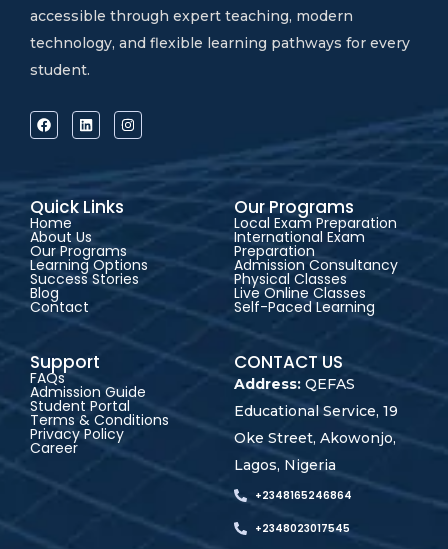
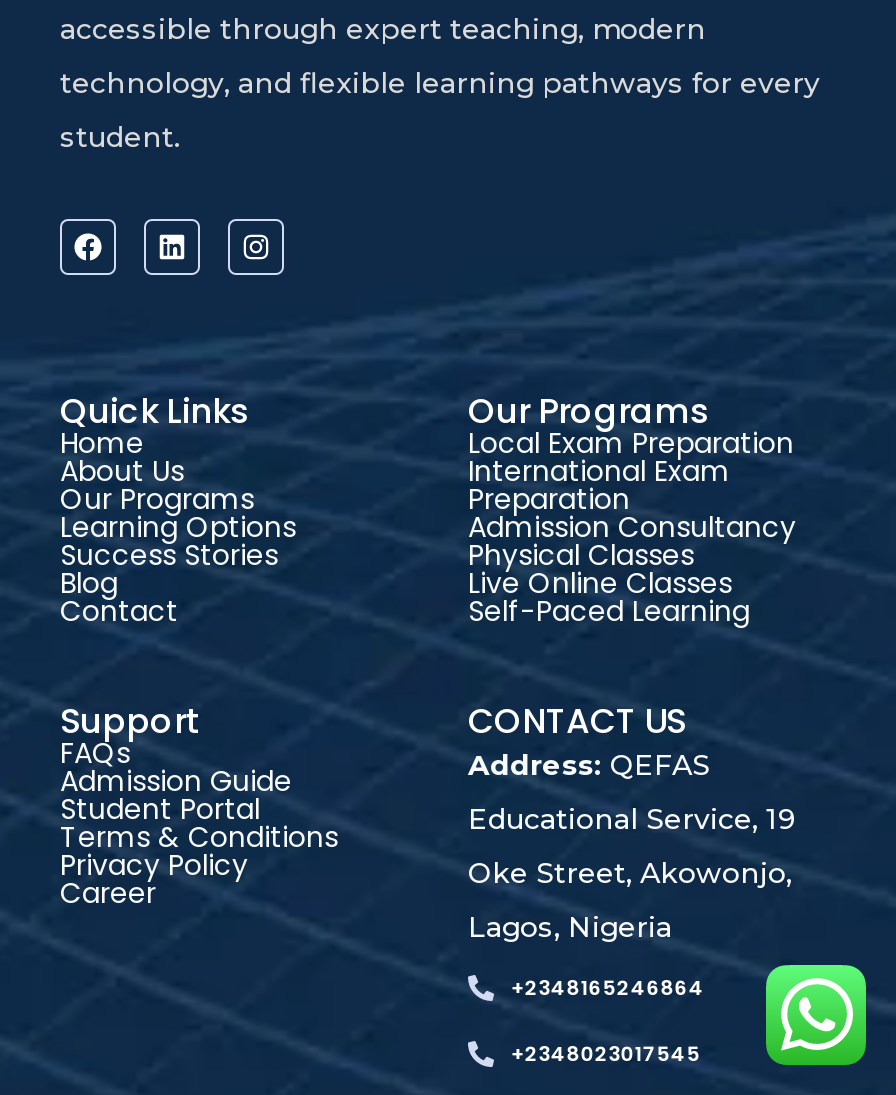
none -> [764,963,868,1067] [image]

